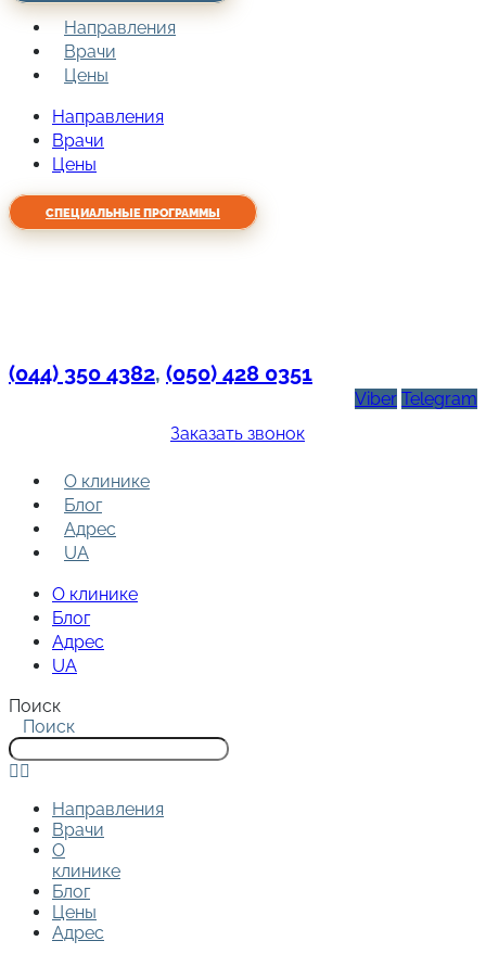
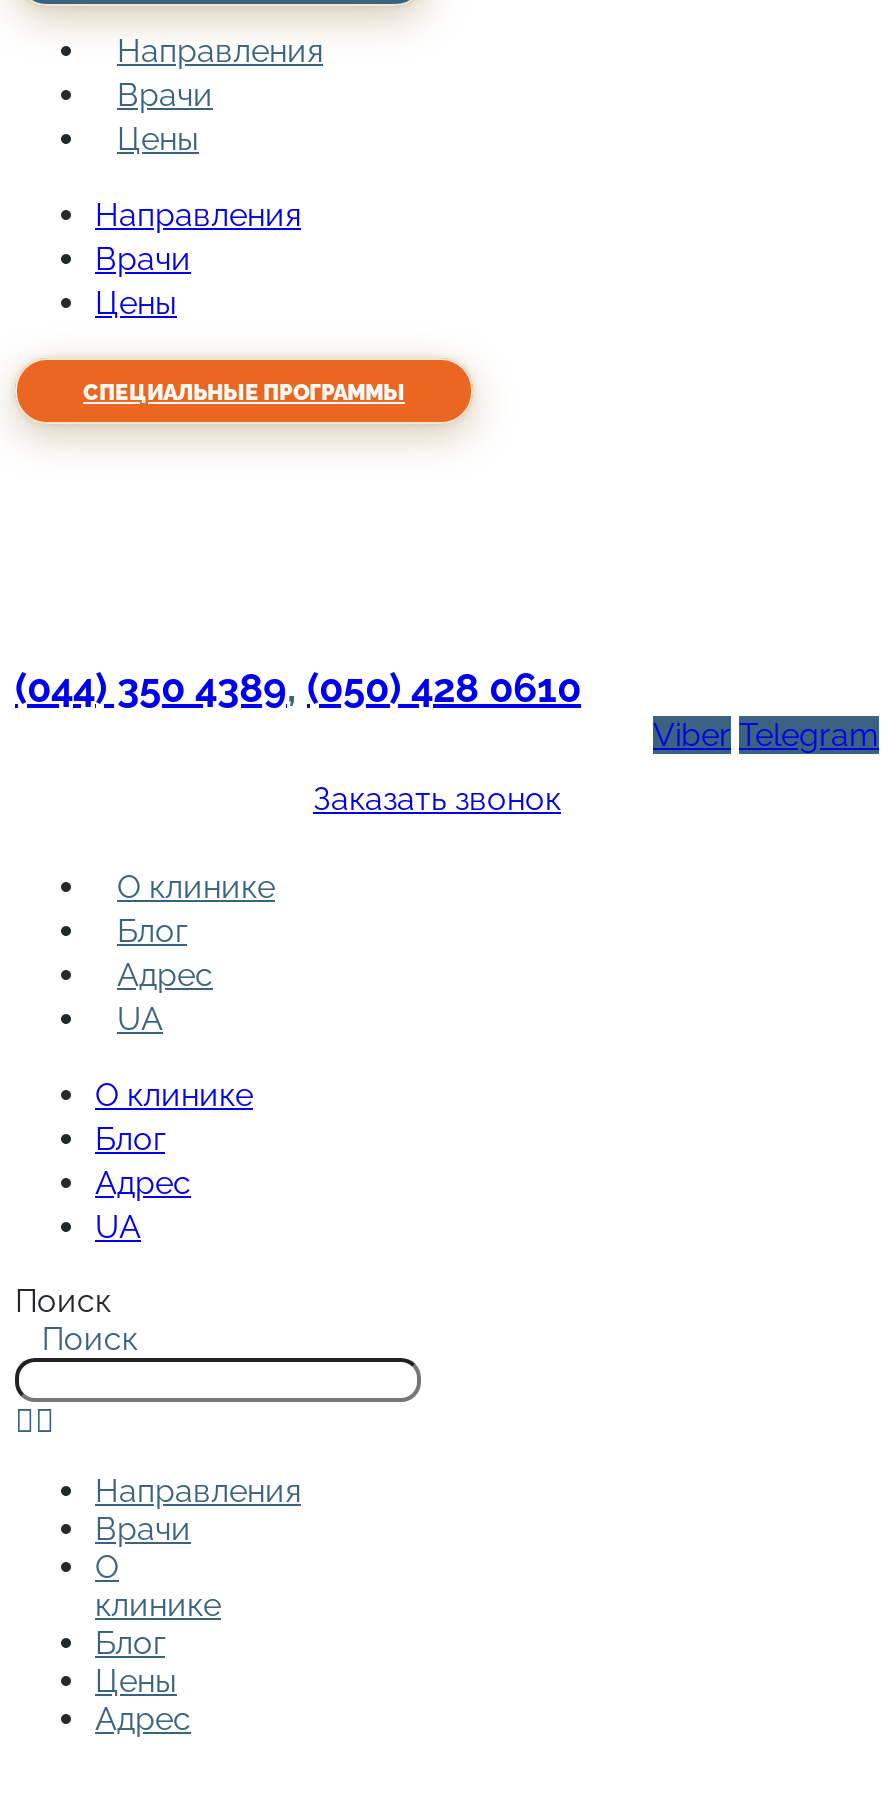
[9,360,312,386] (044) 350 4382, (050) 428 0351 -> [15,664,581,712] (044) 350 4389, (050) 428 0610

